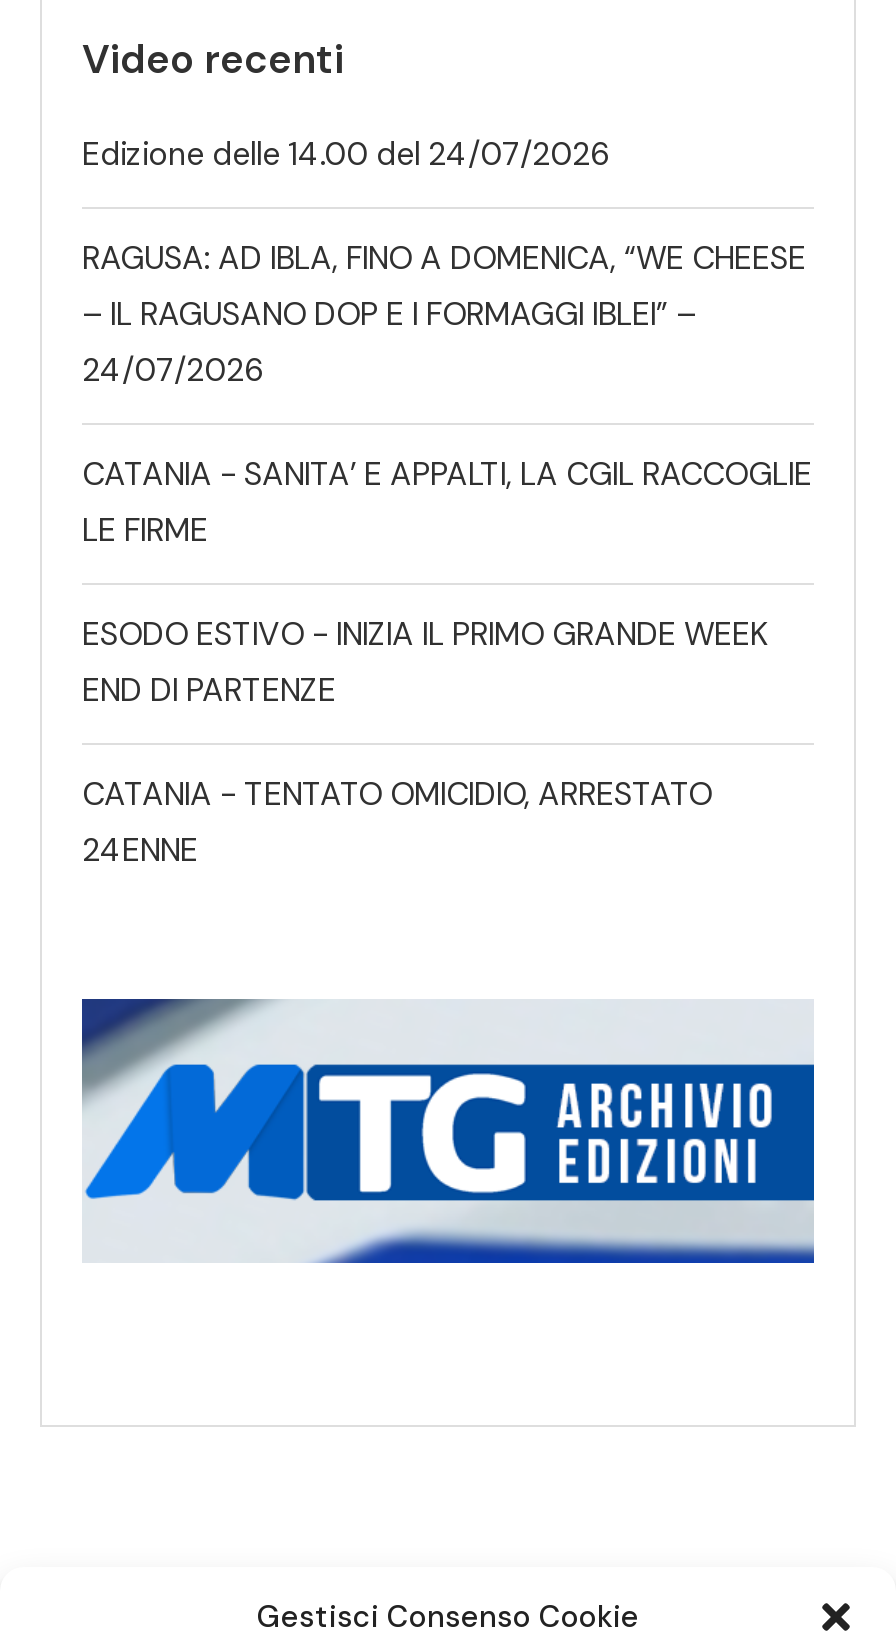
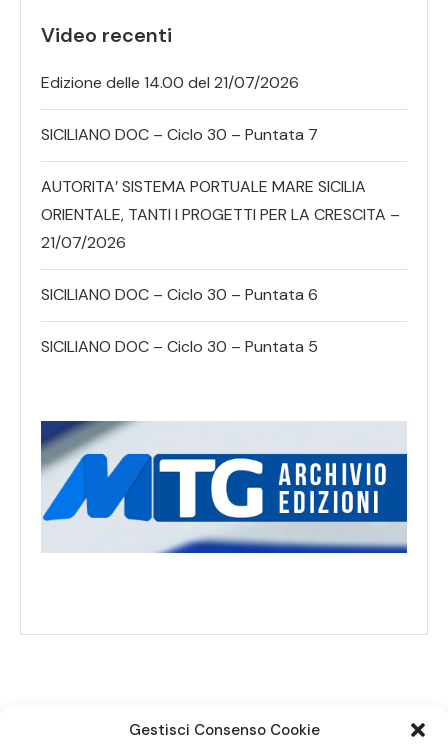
[82,133,610,175] Edizione delle 14.00 del 24/07/2026 -> [41,72,299,93] Edizione delle 14.00 del 21/07/2026
[82,237,806,391] RAGUSA: AD IBLA, FINO A DOMENICA, “WE CHEESE | – IL RAGUSANO DOP E I FORMAGGI IBLEI” – | 24/07/2026 -> [41,124,318,145] SICILIANO DOC – Ciclo 30 – Puntata 7
[82,453,812,551] CATANIA - SANITA’ E APPALTI, LA CGIL RACCOGLIE | LE FIRME -> [41,176,400,253] AUTORITA’ SISTEMA PORTUALE MARE SICILIA | ORIENTALE, TANTI I PROGETTI PER LA CRESCITA – | 21/07/2026
[82,613,768,711] ESODO ESTIVO - INIZIA IL PRIMO GRANDE WEEK | END DI PARTENZE -> [41,284,318,305] SICILIANO DOC – Ciclo 30 – Puntata 6
[82,773,712,871] CATANIA - TENTATO OMICIDIO, ARRESTATO | 24ENNE -> [41,336,318,357] SICILIANO DOC – Ciclo 30 – Puntata 5

